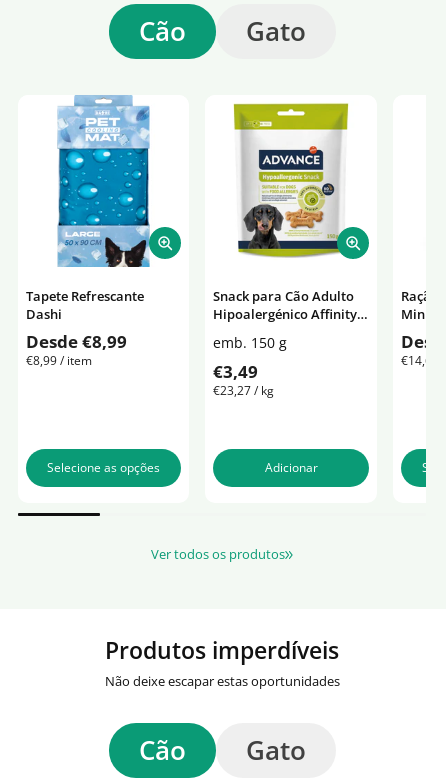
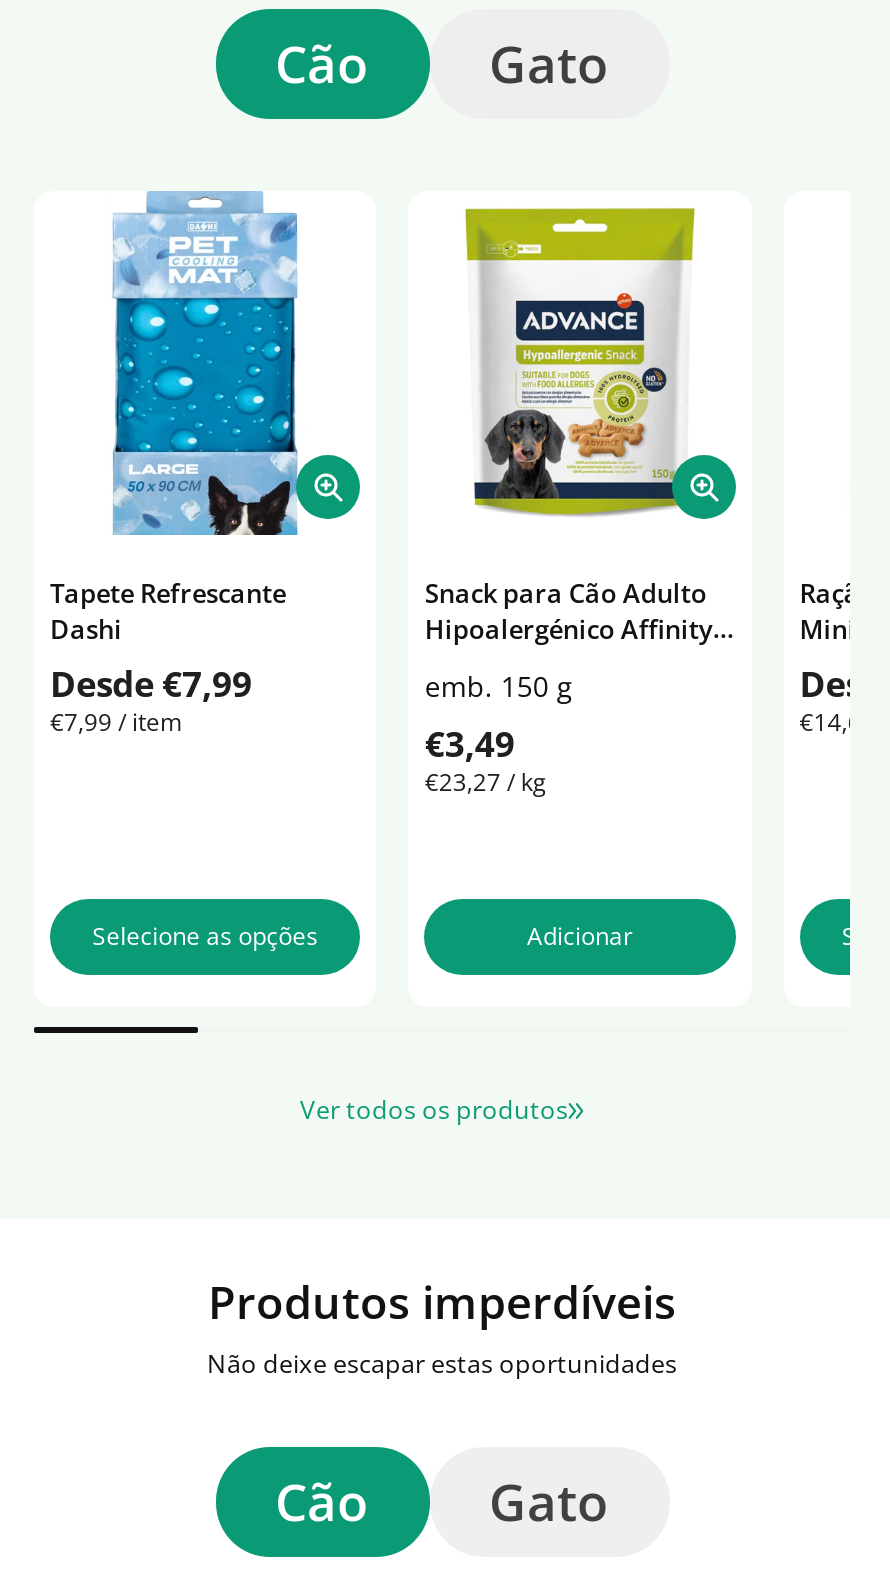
[26,330,127,353] Desde €8,99 -> [50,660,252,706] Desde €7,99
[26,352,92,369] €8,99 / item -> [50,704,182,738] €7,99 / item

